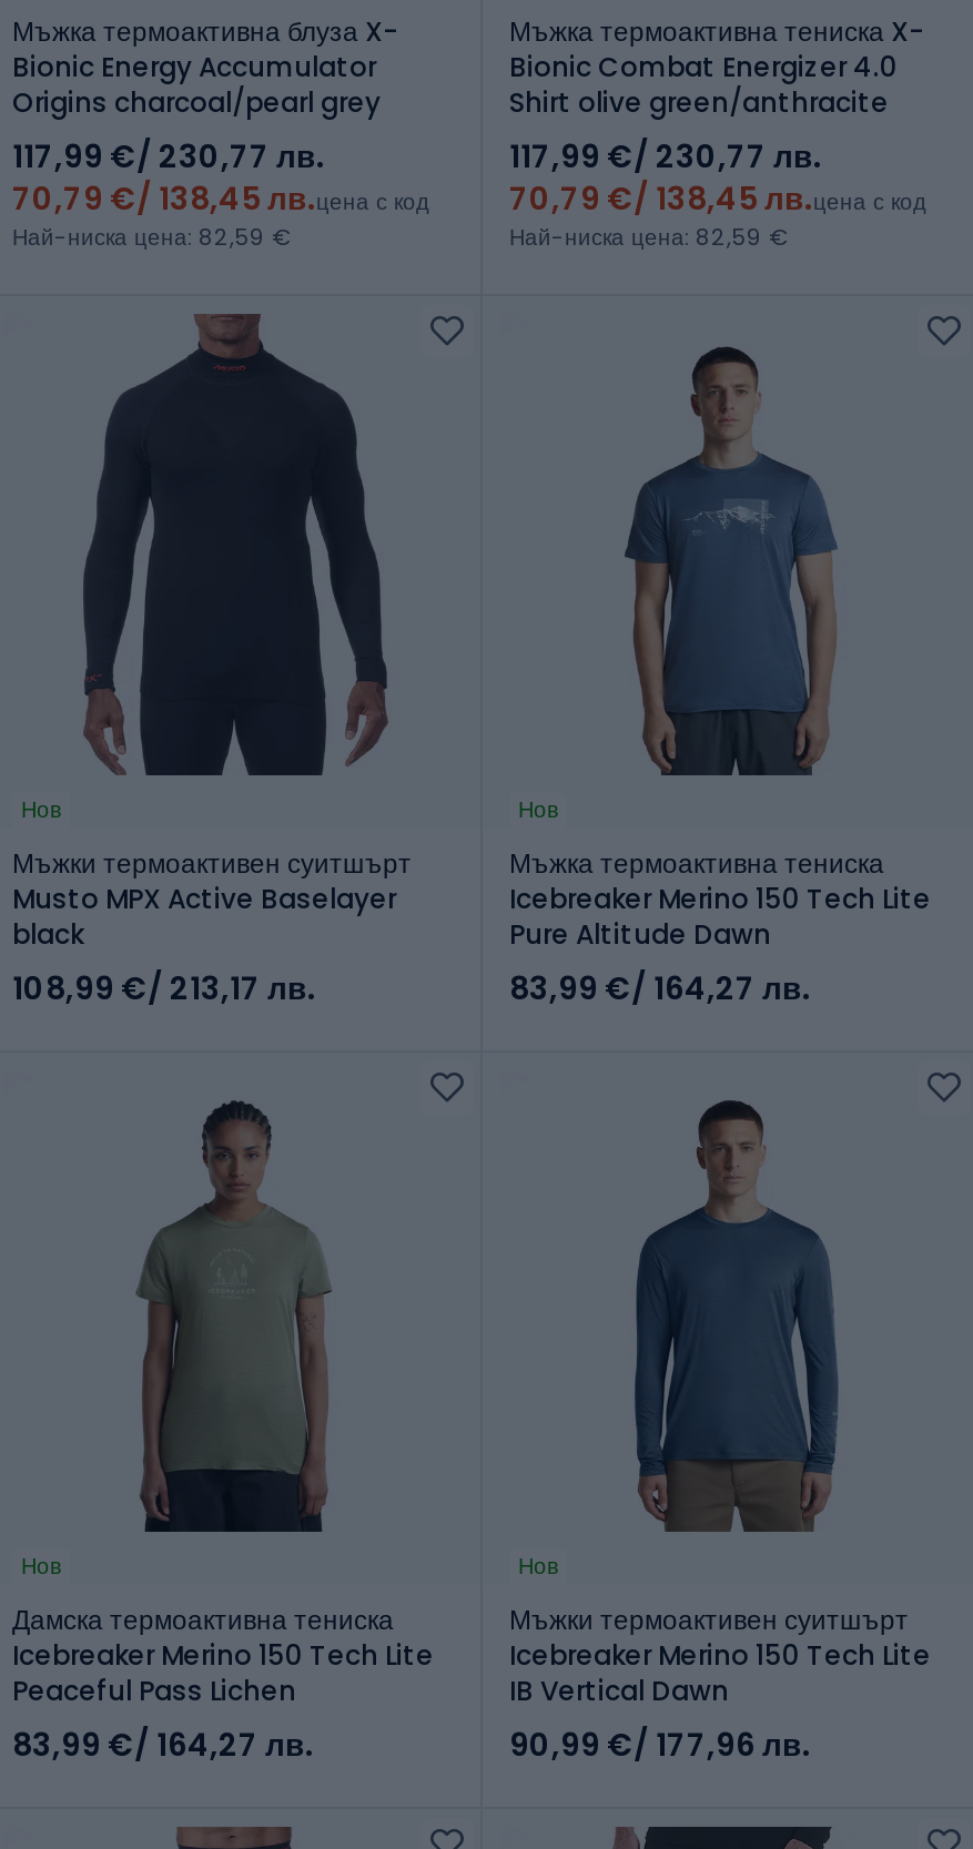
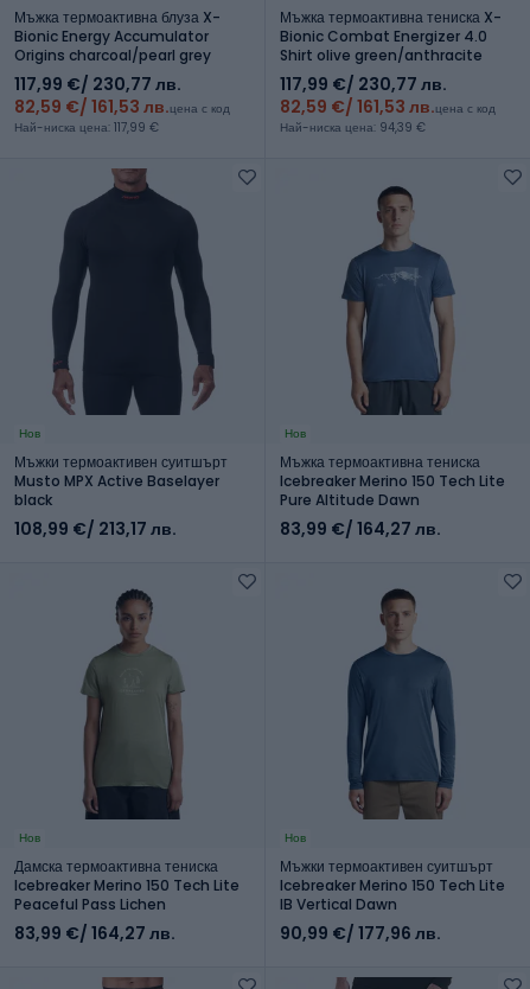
[12,176,429,220] 70,79 €/ 138,45 лв.цена с код -> [14,95,230,118] 82,59 €/ 161,53 лв.цена с код
[509,176,926,220] 70,79 €/ 138,45 лв.цена с код -> [280,95,496,118] 82,59 €/ 161,53 лв.цена с код
[12,220,290,254] Най-ниска цена: 82,59 € -> [14,118,159,136] Най-ниска цена: 117,99 €
[509,220,787,254] Най-ниска цена: 82,59 € -> [280,118,426,136] Най-ниска цена: 94,39 €

